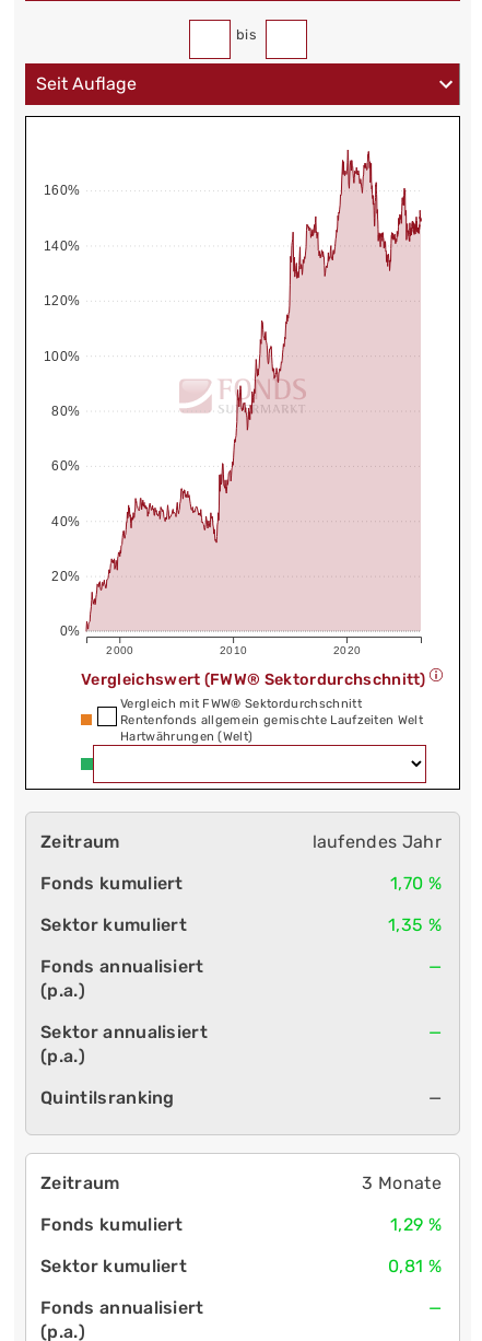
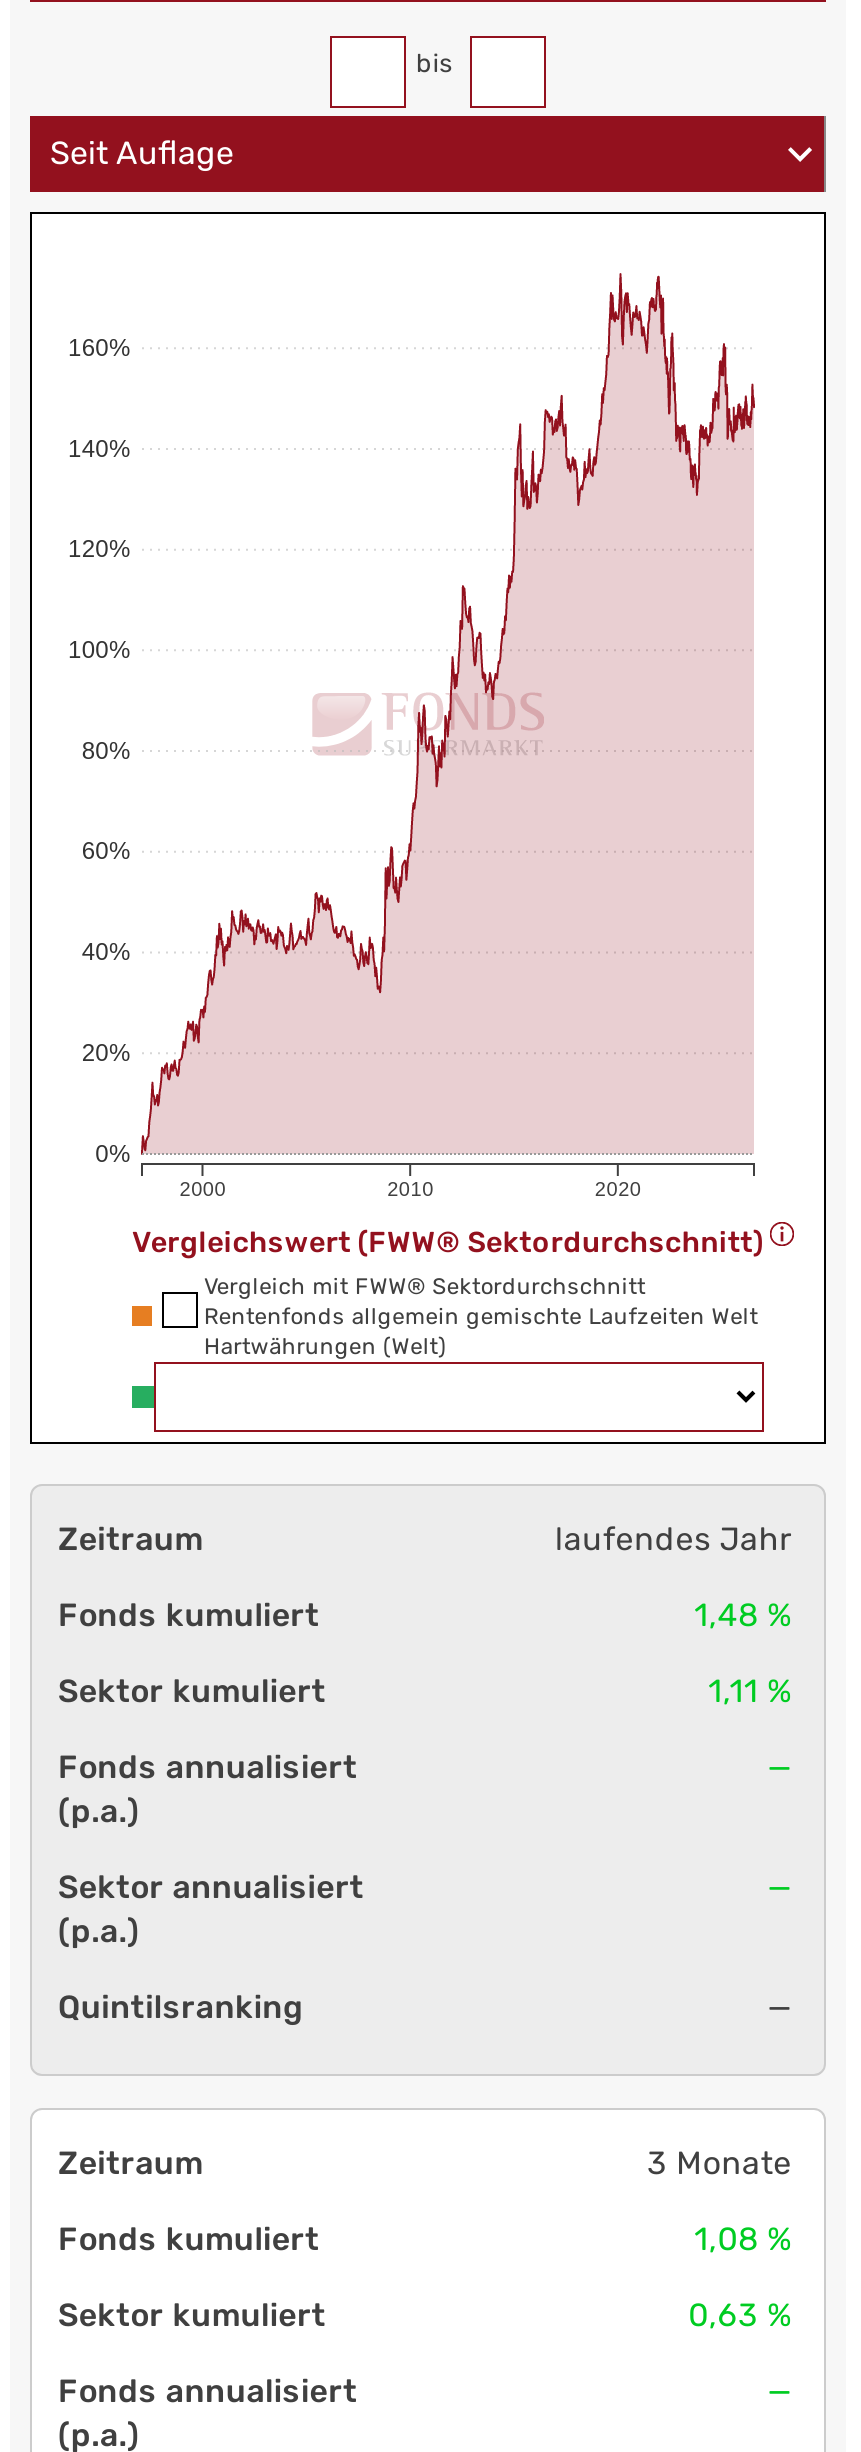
[390,873,442,893] 1,70 % -> [694,1595,792,1633] 1,48 %
[388,914,442,935] 1,35 % -> [708,1671,792,1709] 1,11 %
[390,1214,442,1235] 1,29 % -> [694,2219,792,2257] 1,08 %
[388,1255,442,1276] 0,81 % -> [688,2295,792,2333] 0,63 %

